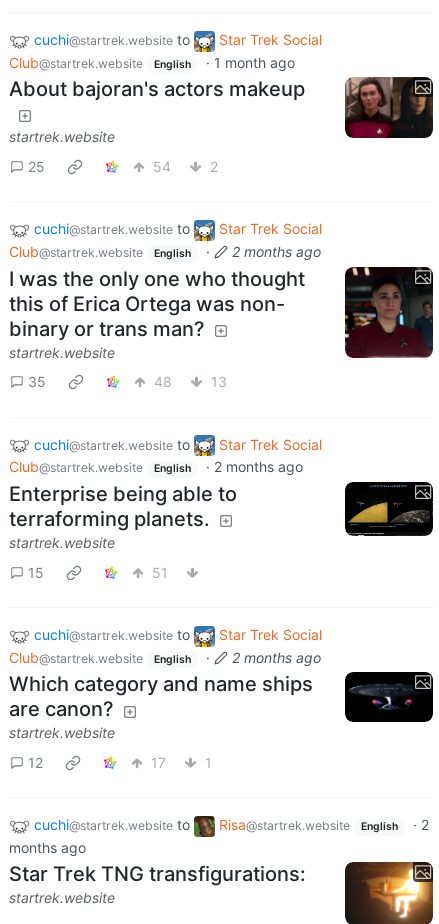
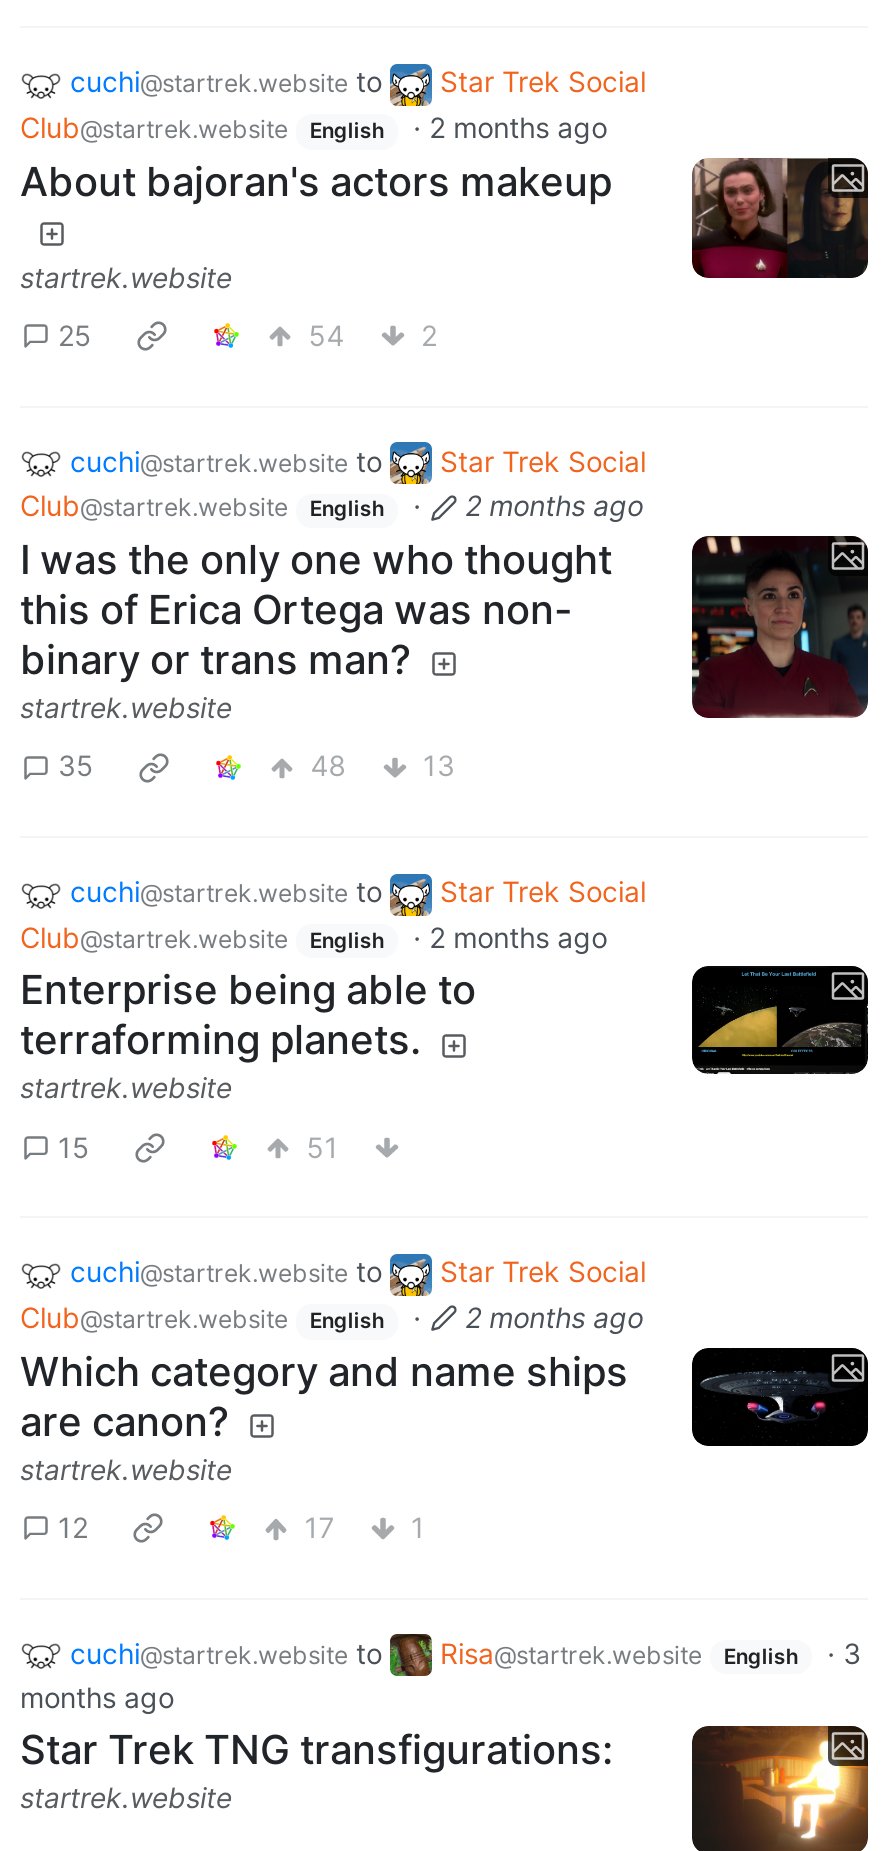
[9,54,295,71] Club@startrek.website English · 1 month ago -> [20,110,607,144] Club@startrek.website English · 2 months ago
[34,816,429,833] cuchi@startrek.website to Risa@startrek.website English · 2 -> [70,1636,861,1670] cuchi@startrek.website to Risa@startrek.website English · 3

